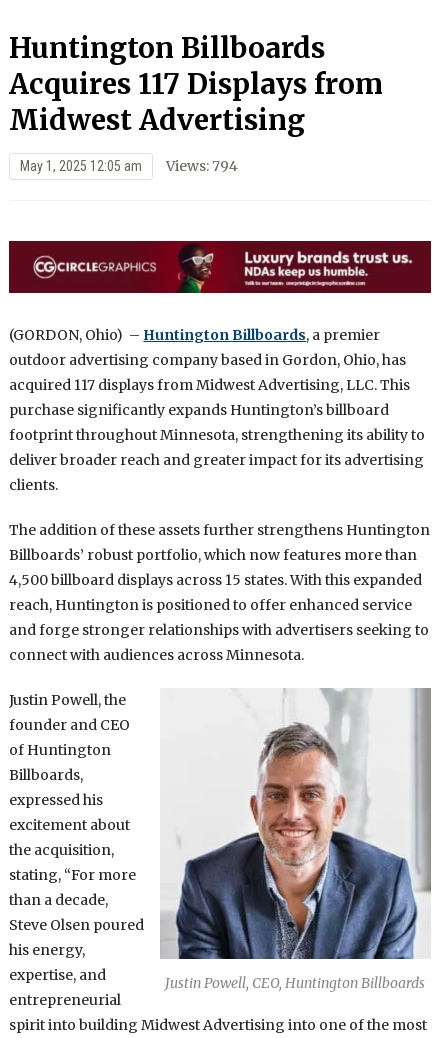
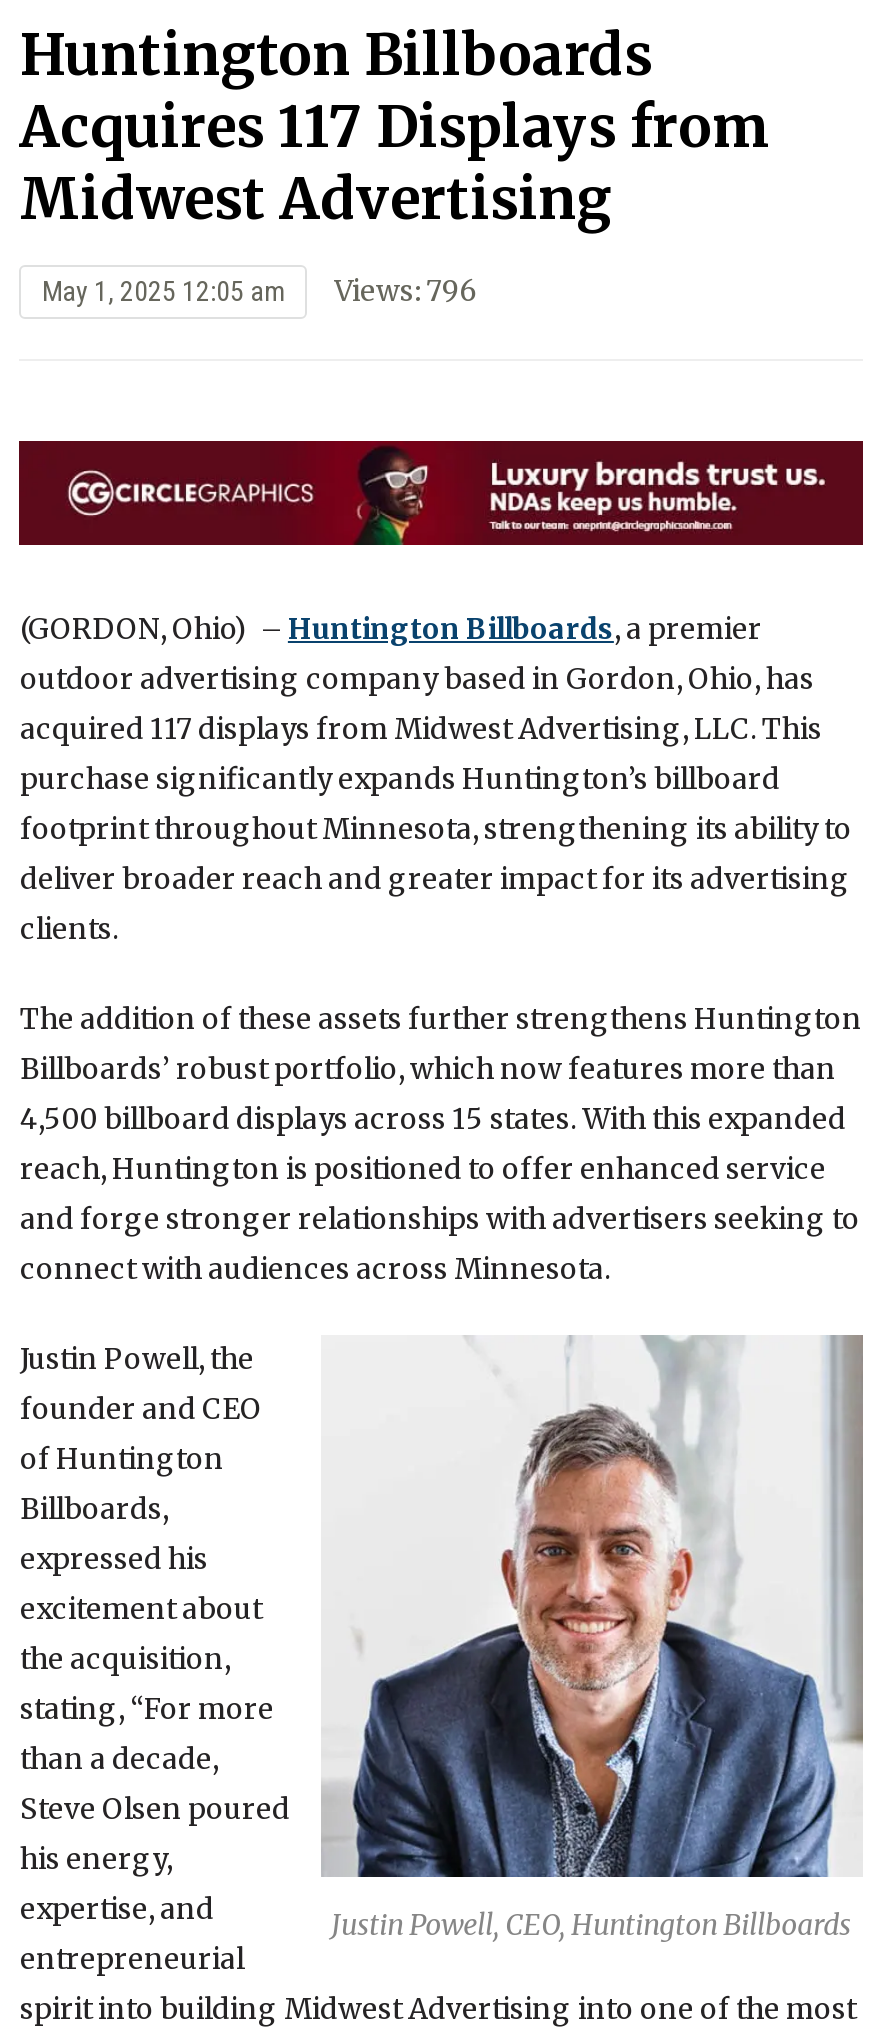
[20,157,238,175] May 1, 2025 12:05 am Views: 794 -> [42,273,478,309] May 1, 2025 12:05 am Views: 796

